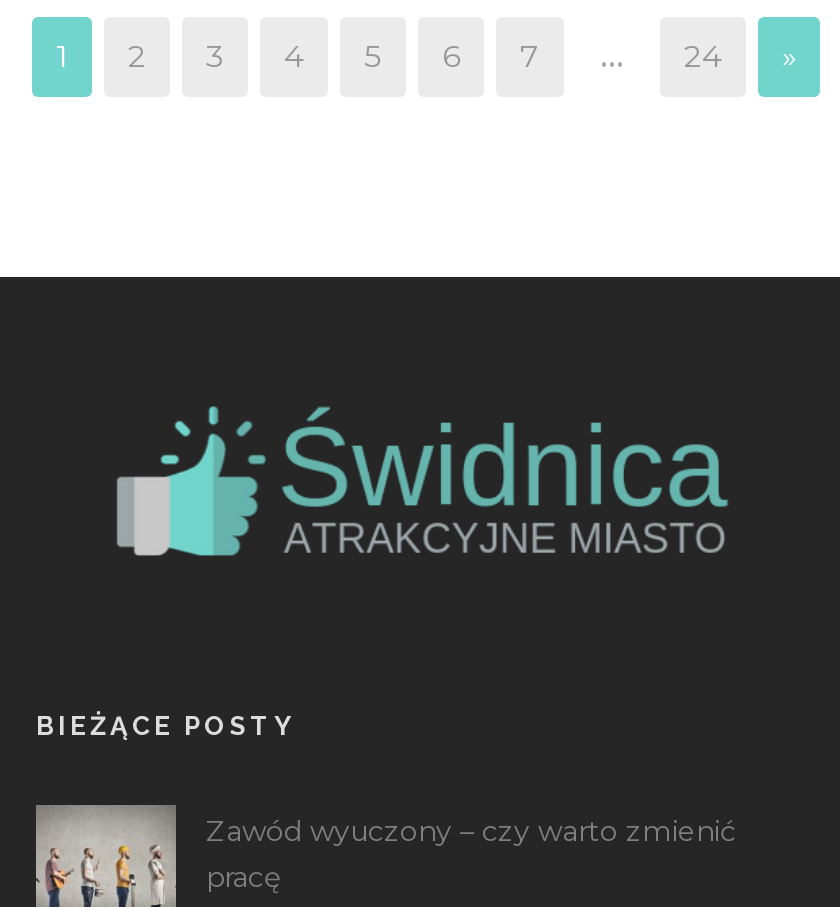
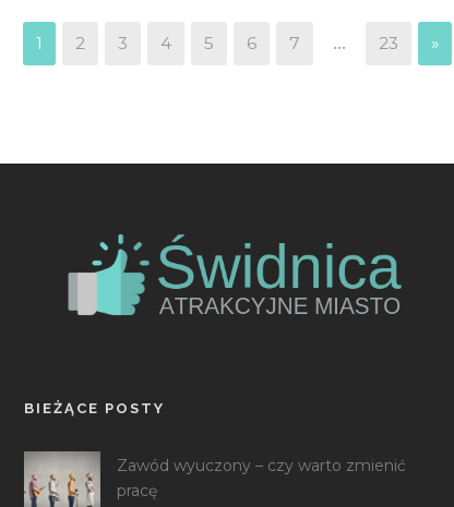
[684,37,722,75] 24 -> [378,33,398,53] 23

